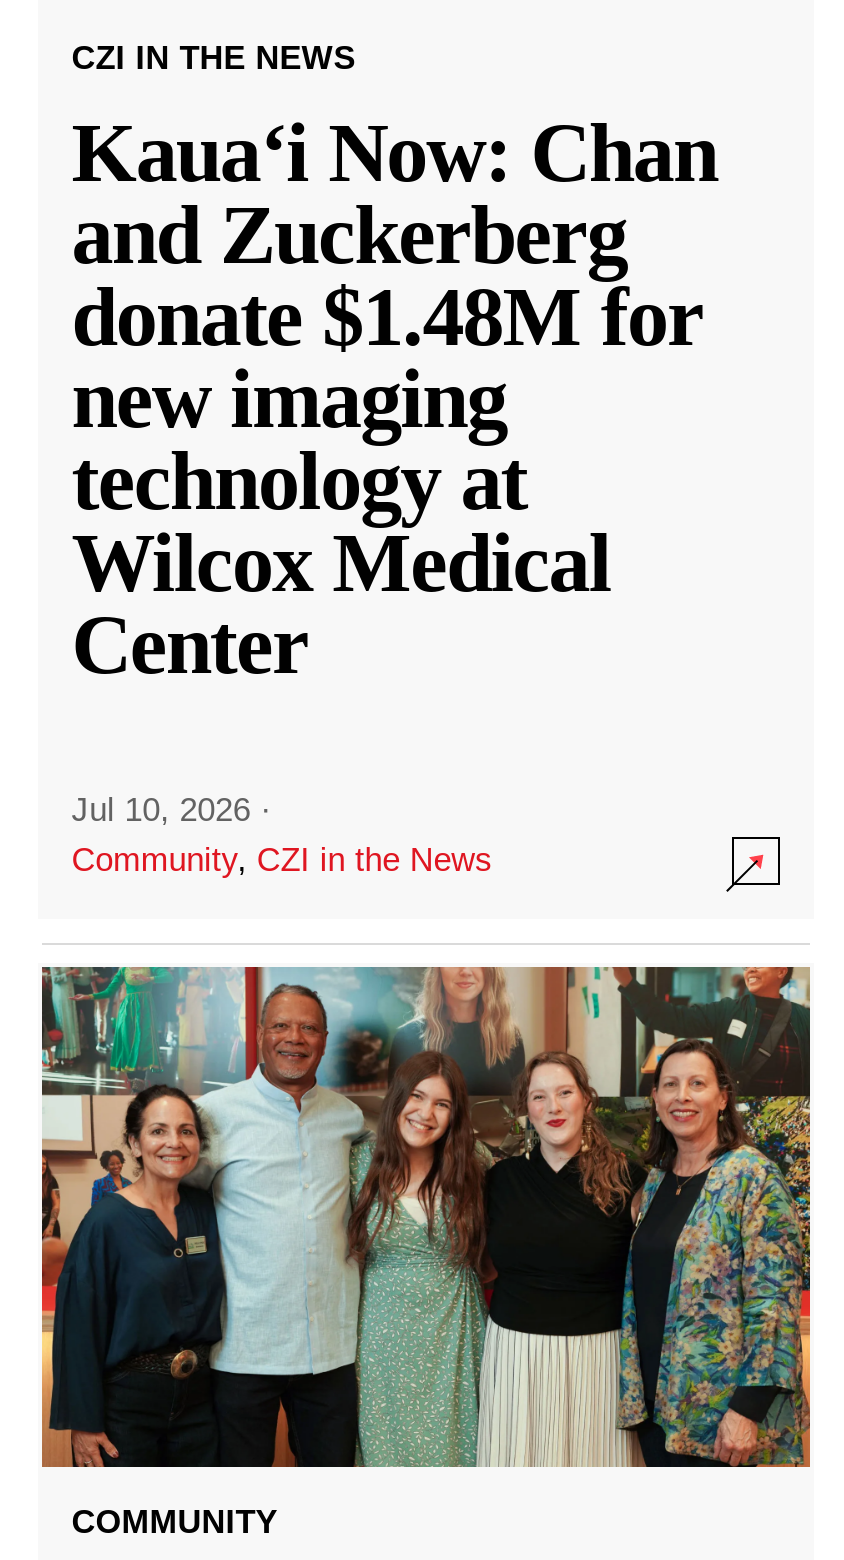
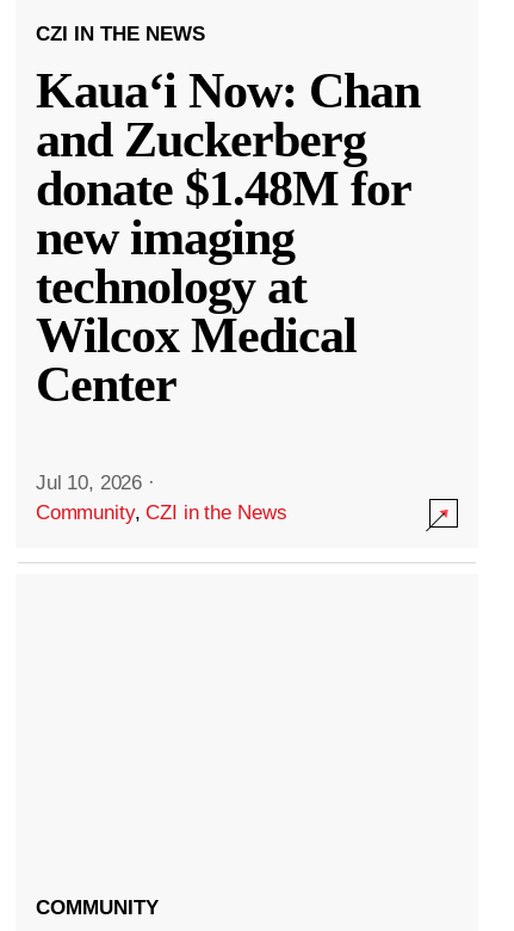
[40,965,812,1469] [image] -> none

